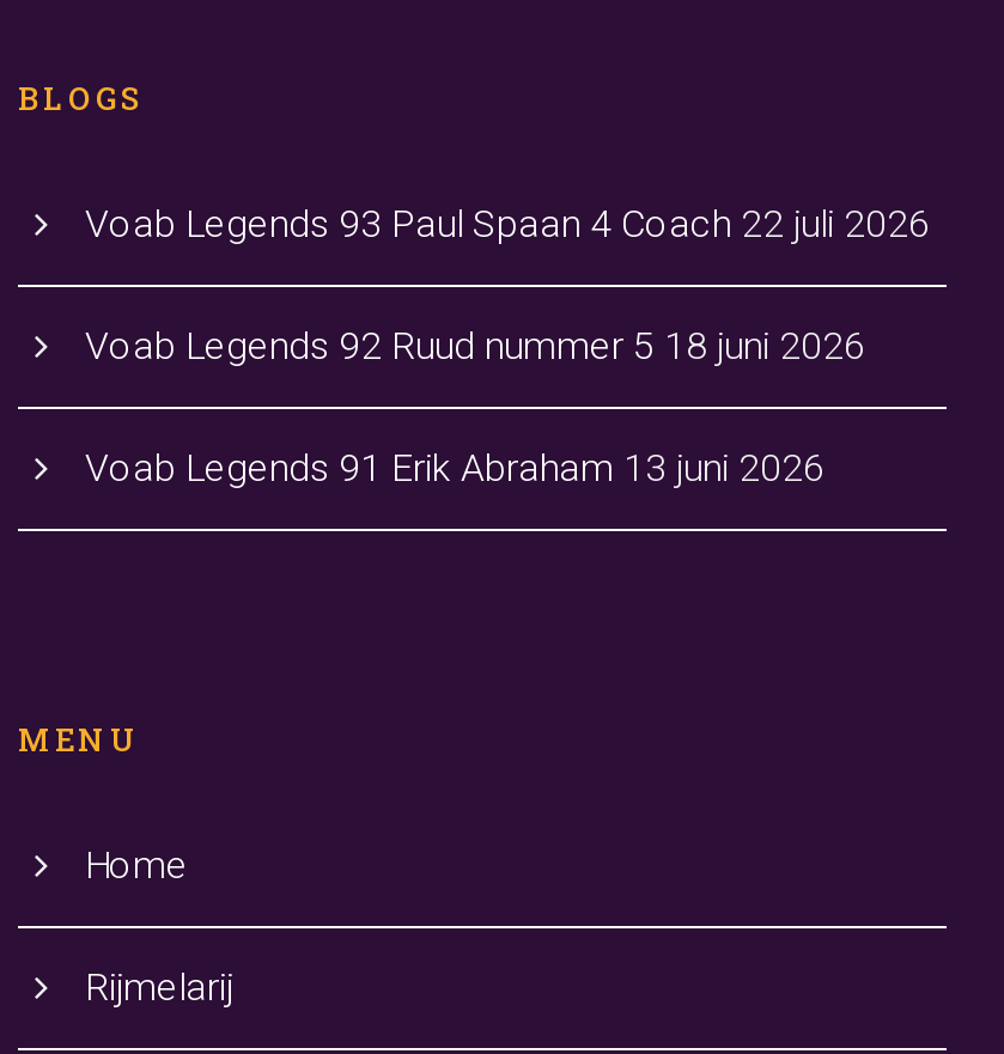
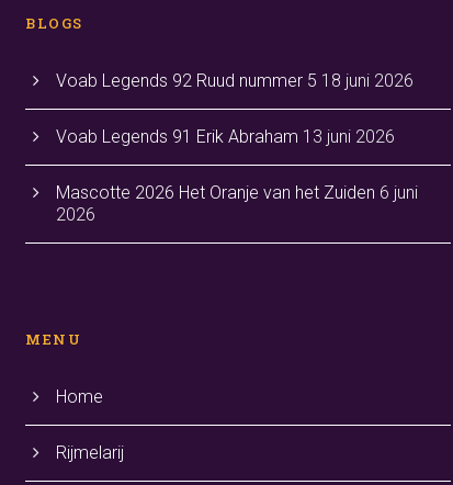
[85,201,930,246] Voab Legends 93 Paul Spaan 4 Coach 22 juli 2026 -> none
moved [85,323,865,491] -> [56,70,414,147]: Voab Legends 92 Ruud nummer 5 18 juni 2026 | Voab Legends 91 Erik Abraham 13 juni 2026
none -> [56,182,418,225] Mascotte 2026 Het Oranje van het Zuiden 6 juni | 2026

